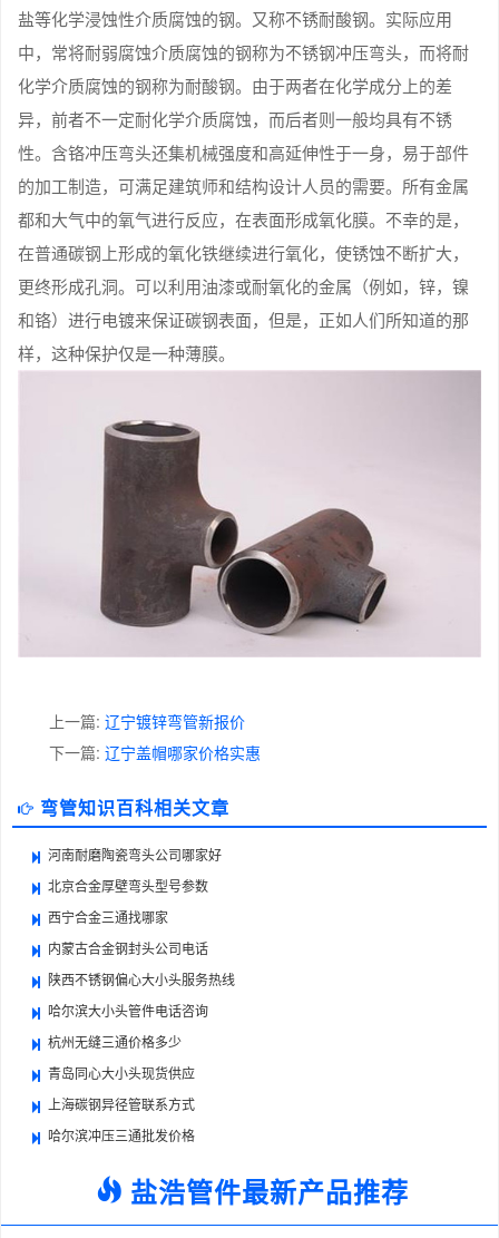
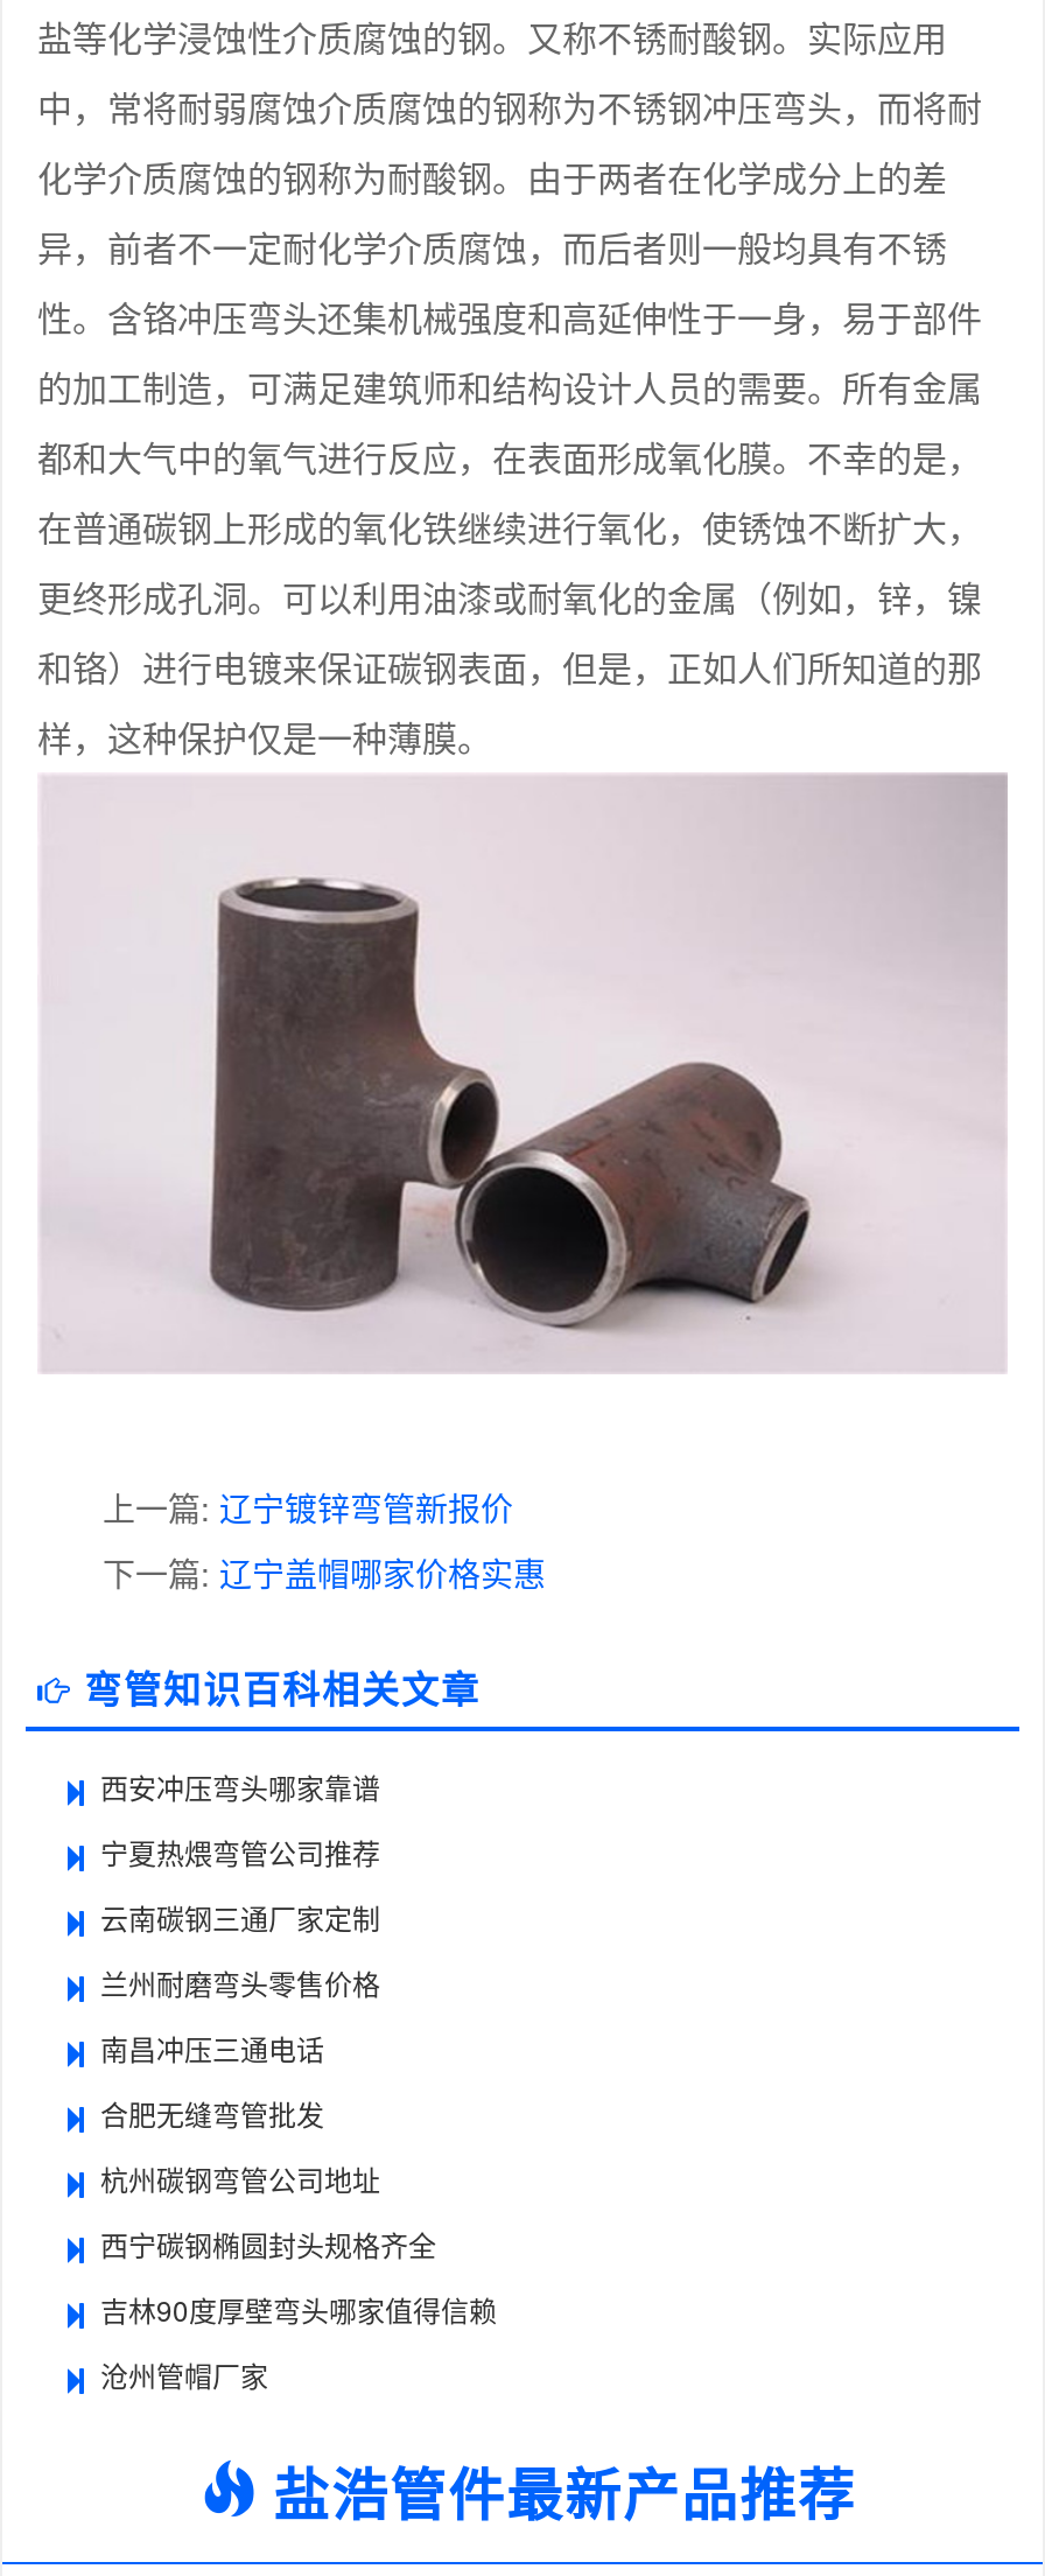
[48,845,222,863] 河南耐磨陶瓷弯头公司哪家好 -> [100,1766,380,1806] 西安冲压弯头哪家靠谱
[48,876,208,895] 北京合金厚壁弯头型号参数 -> [100,1831,380,1871] 宁夏热煨弯管公司推荐
[48,907,168,926] 西宁合金三通找哪家 -> [100,1897,380,1936] 云南碳钢三通厂家定制
[48,938,208,957] 内蒙古合金钢封头公司电话 -> [100,1962,380,2002] 兰州耐磨弯头零售价格
[48,969,235,988] 陕西不锈钢偏心大小头服务热线 -> [100,2027,324,2067] 南昌冲压三通电话
[48,1001,208,1019] 哈尔滨大小头管件电话咨询 -> [100,2093,324,2132] 合肥无缝弯管批发
[48,1032,182,1051] 杭州无缝三通价格多少 -> [100,2158,380,2198] 杭州碳钢弯管公司地址
[48,1063,195,1082] 青岛同心大小头现货供应 -> [100,2223,436,2263] 西宁碳钢椭圆封头规格齐全
[48,1094,195,1113] 上海碳钢异径管联系方式 -> [100,2289,497,2328] 吉林90度厚壁弯头哪家值得信赖
[48,1125,195,1144] 哈尔滨冲压三通批发价格 -> [100,2354,268,2394] 沧州管帽厂家

